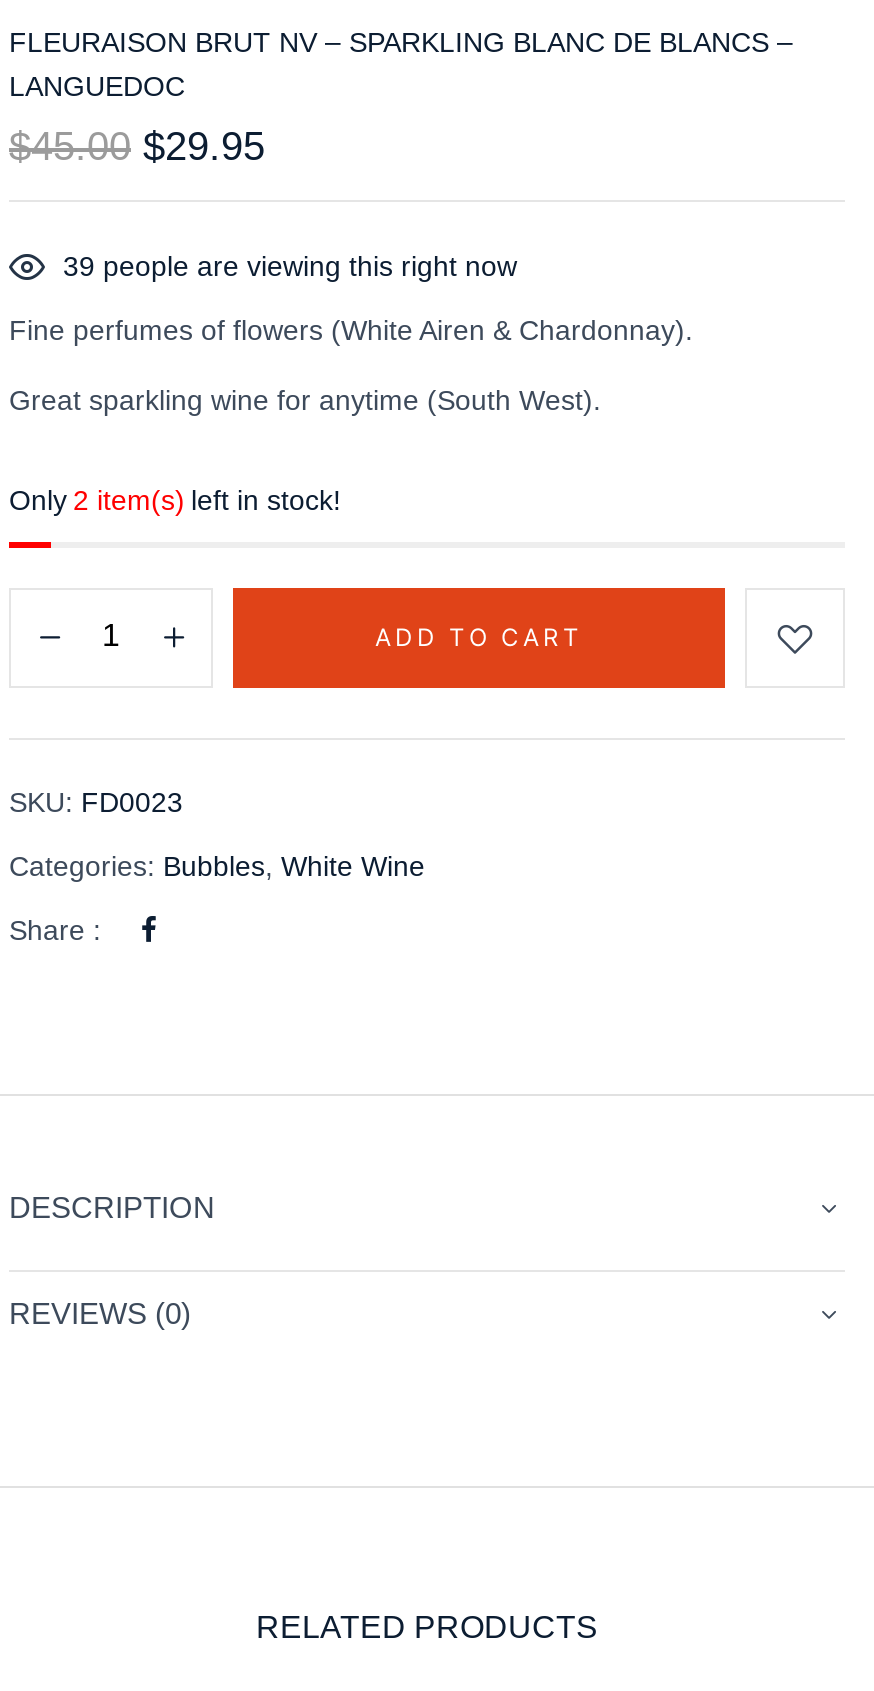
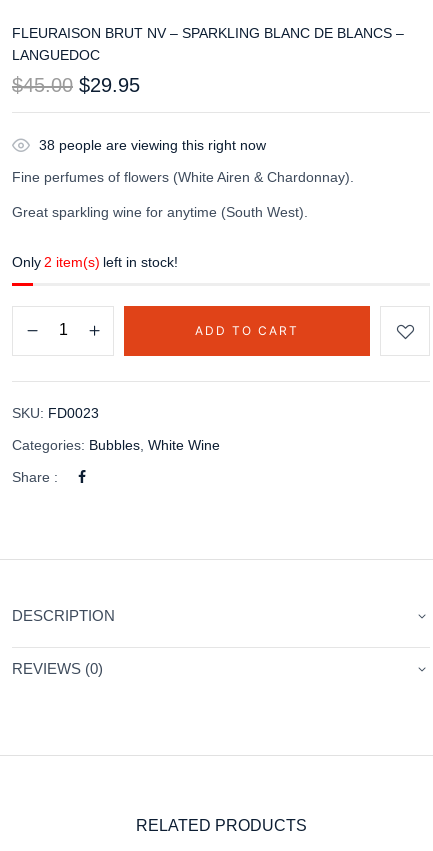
[63,249,517,281] 39 people are viewing this right now -> [39,137,266,153] 38 people are viewing this right now

